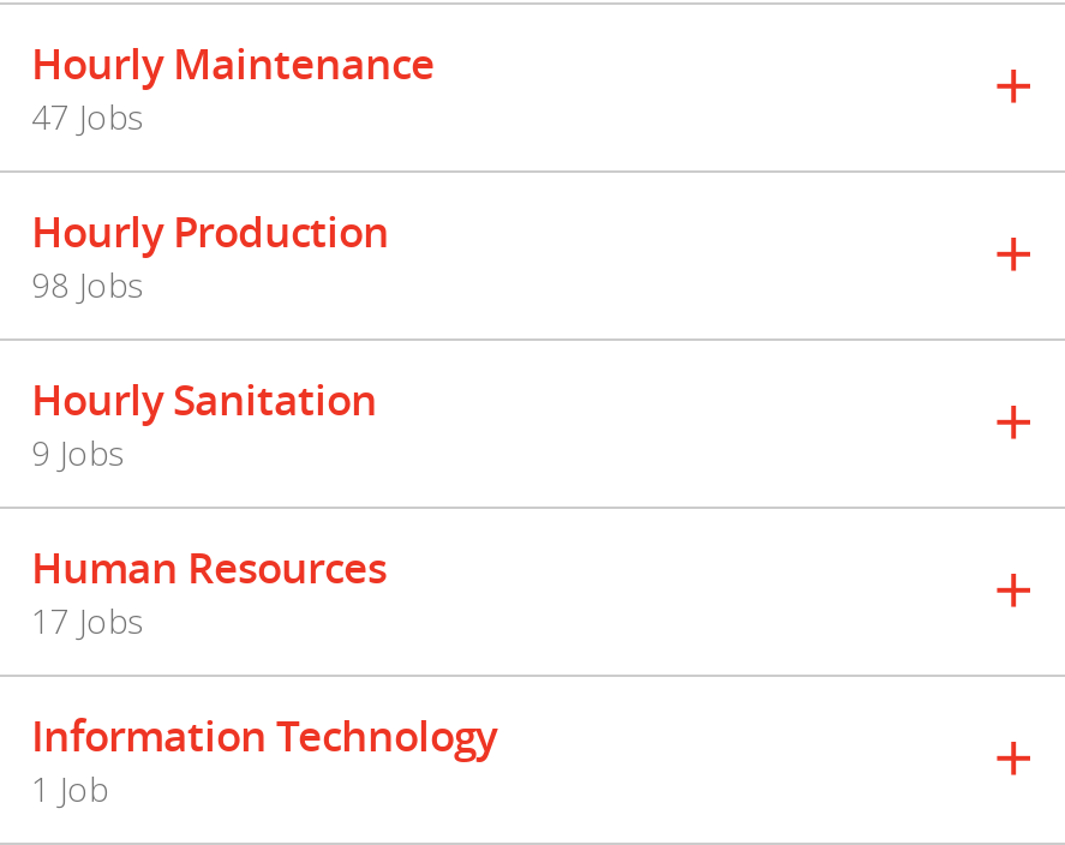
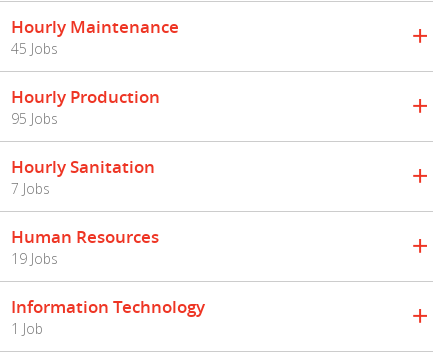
[31,93,144,139] 47 Jobs -> [11,39,58,58] 45 Jobs
[31,261,144,307] 98 Jobs -> [11,109,58,128] 95 Jobs
[31,429,125,475] 9 Jobs -> [11,179,50,198] 7 Jobs
[31,597,144,643] 17 Jobs -> [11,249,58,268] 19 Jobs

